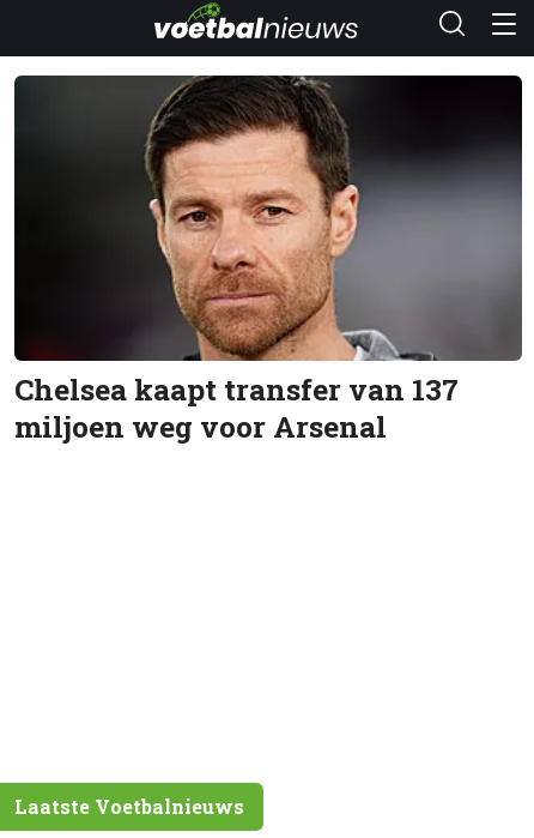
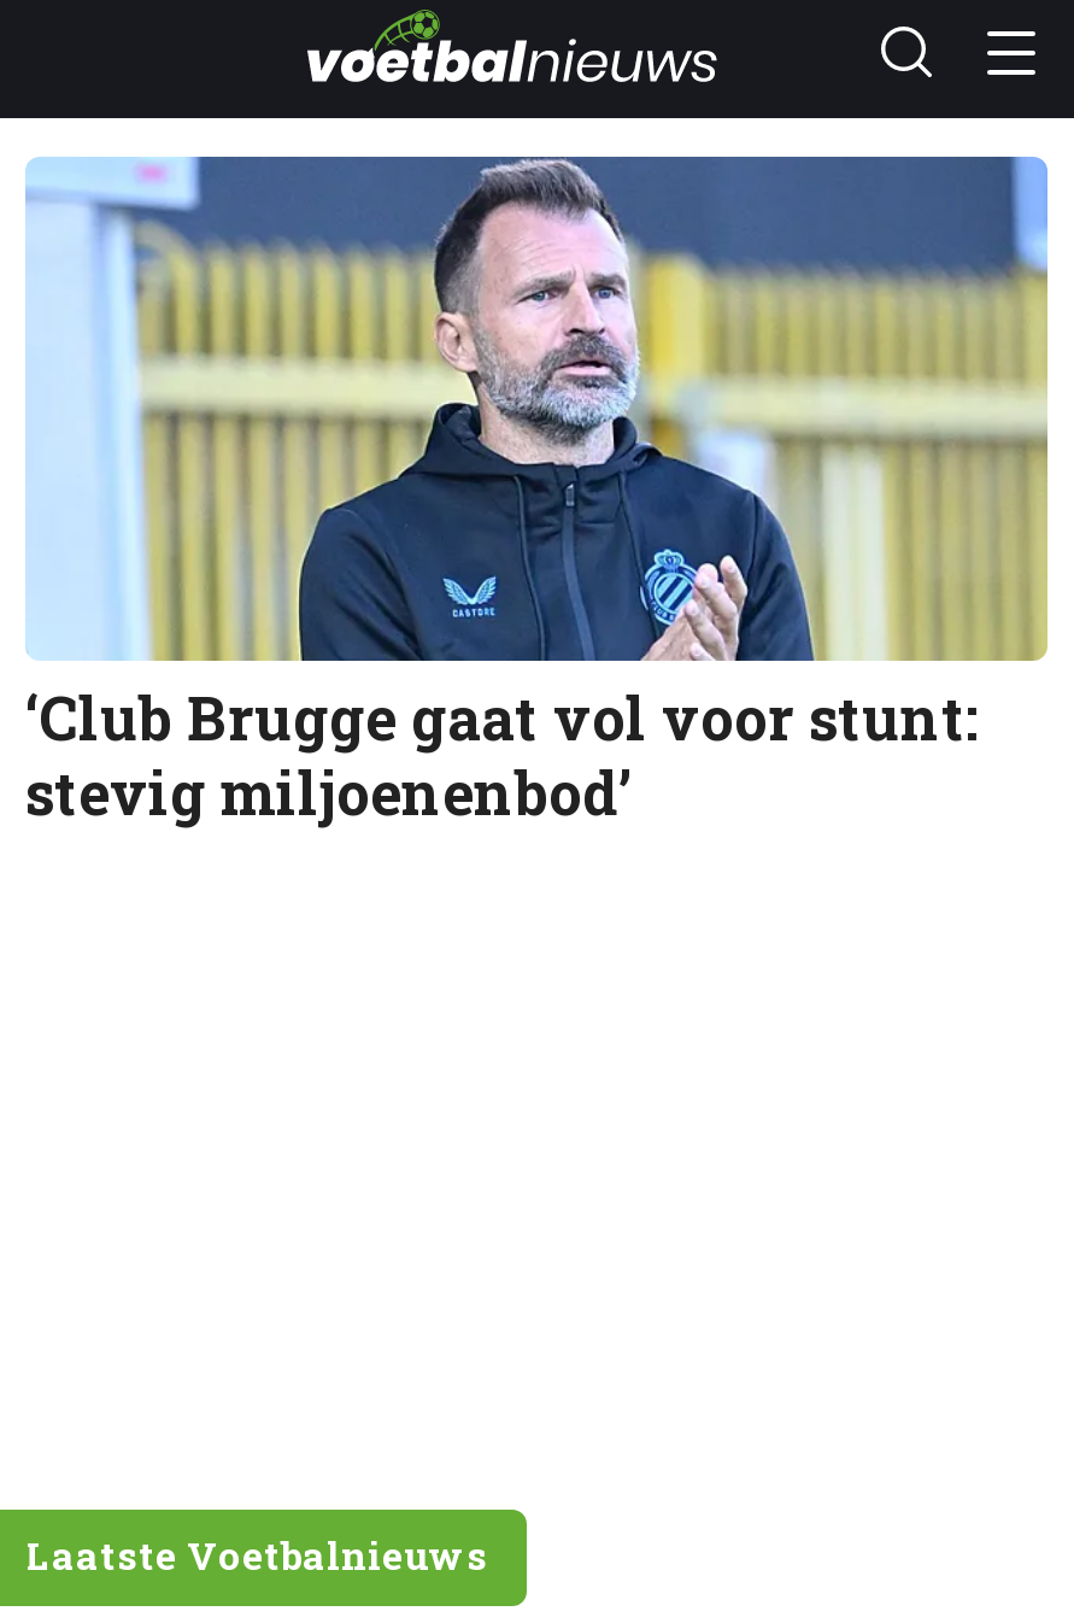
[13,74,523,447] [image] | Chelsea kaapt transfer van 137 | miljoen weg voor Arsenal -> [25,154,1050,831] [image] | ‘Club Brugge gaat vol voor stunt: | stevig miljoenenbod’

